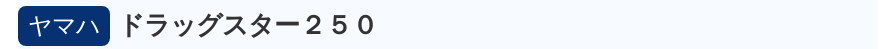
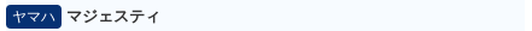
[118,10,378,40] ドラッグスター２５０ -> [66,7,160,25] マジェスティ

